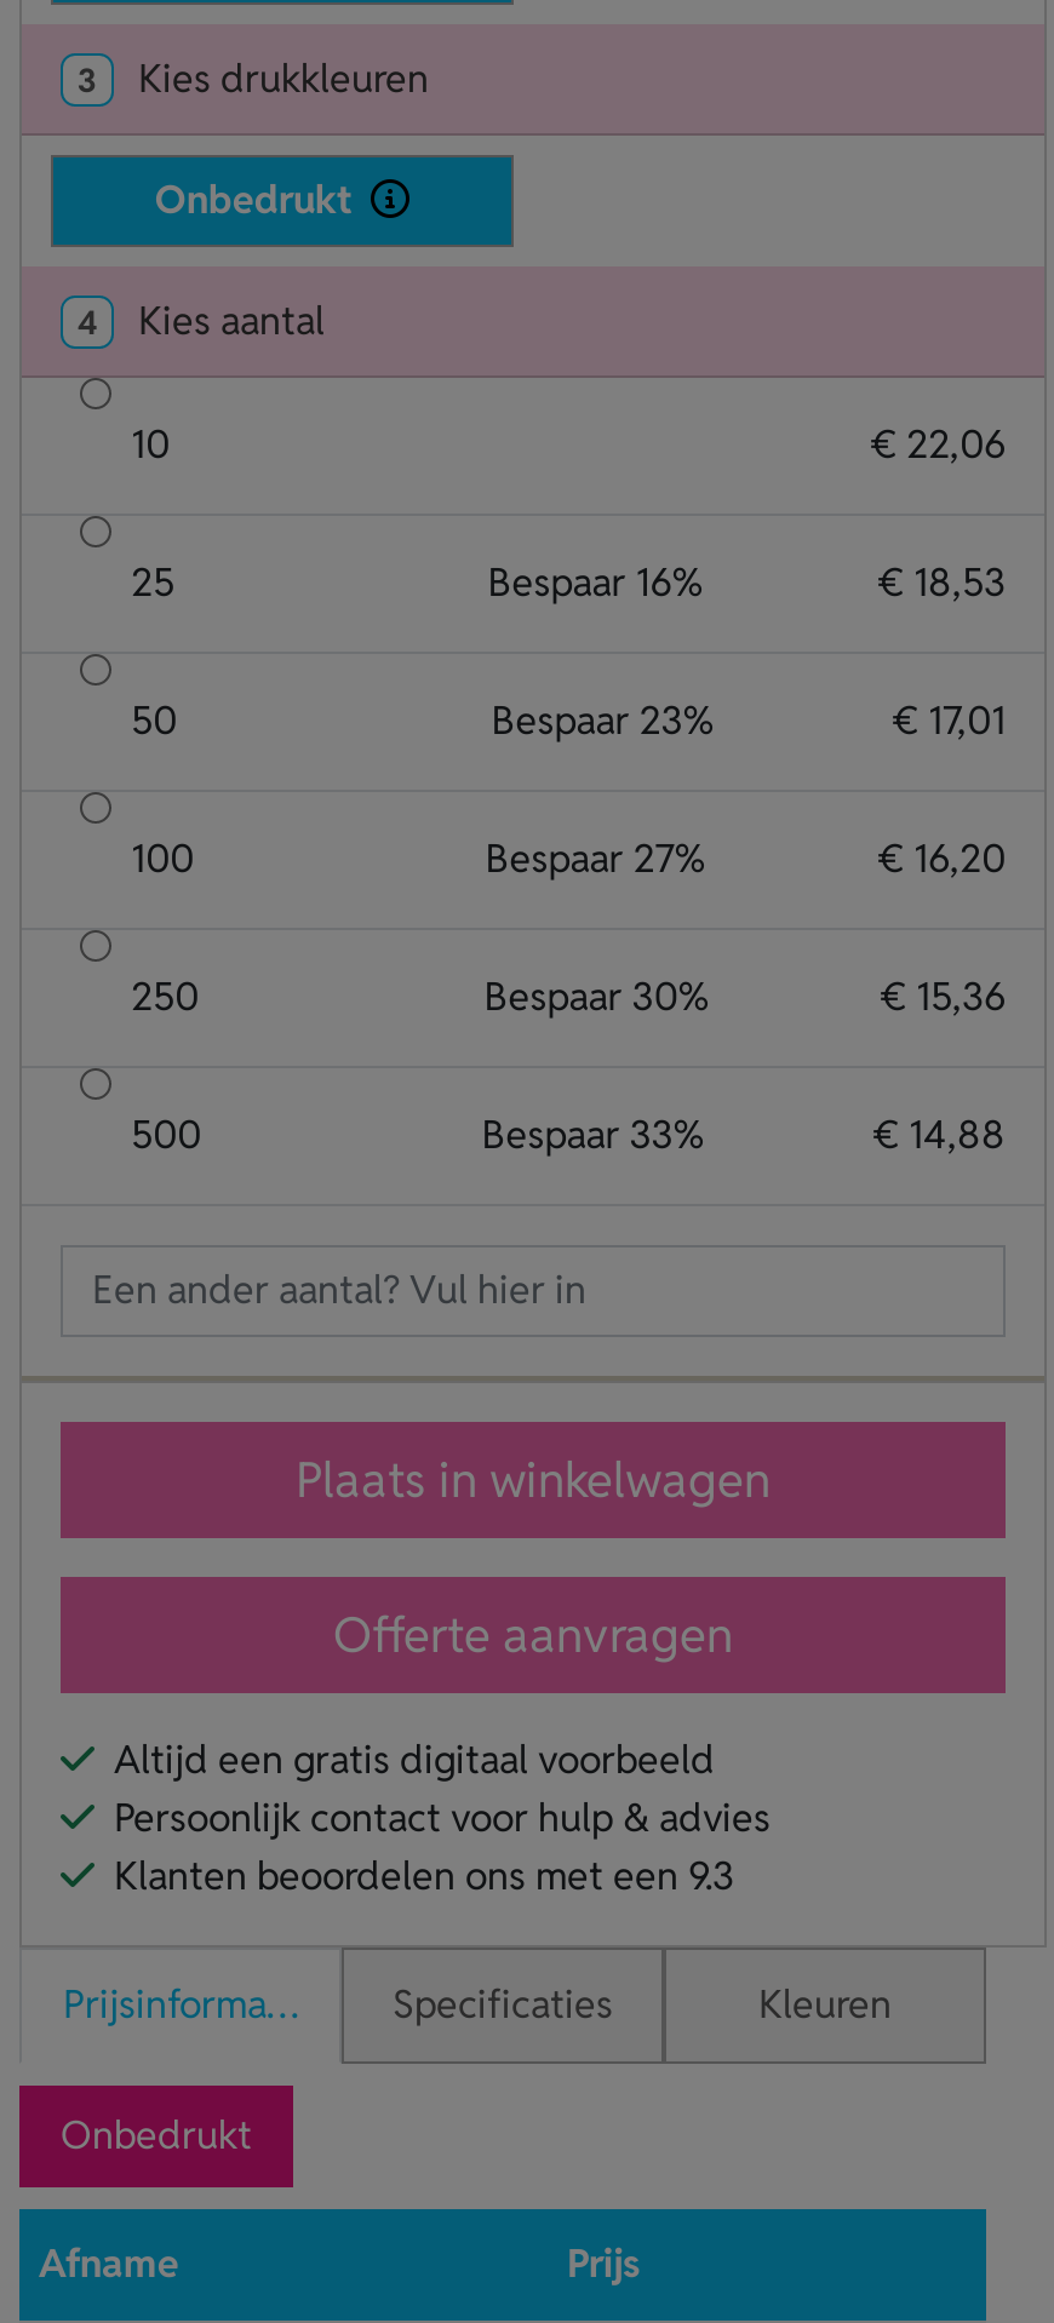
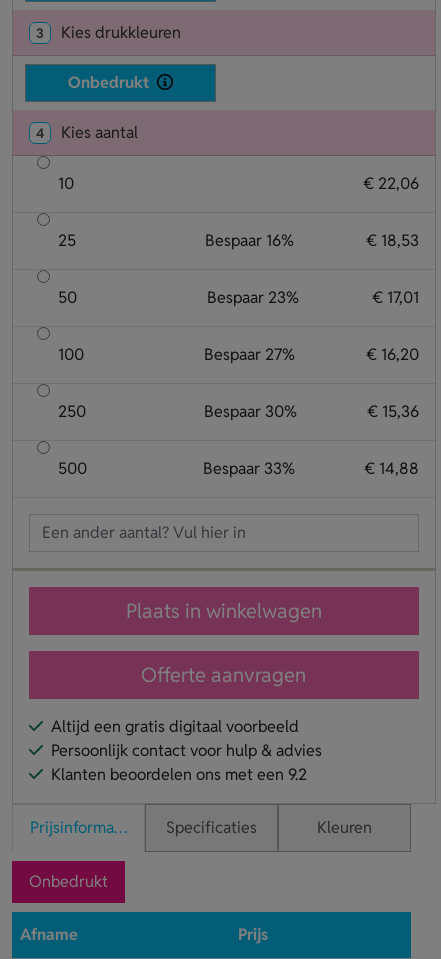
[114,1850,734,1901] Klanten beoordelen ons met een 9.3 -> [51,764,307,785] Klanten beoordelen ons met een 9.2

